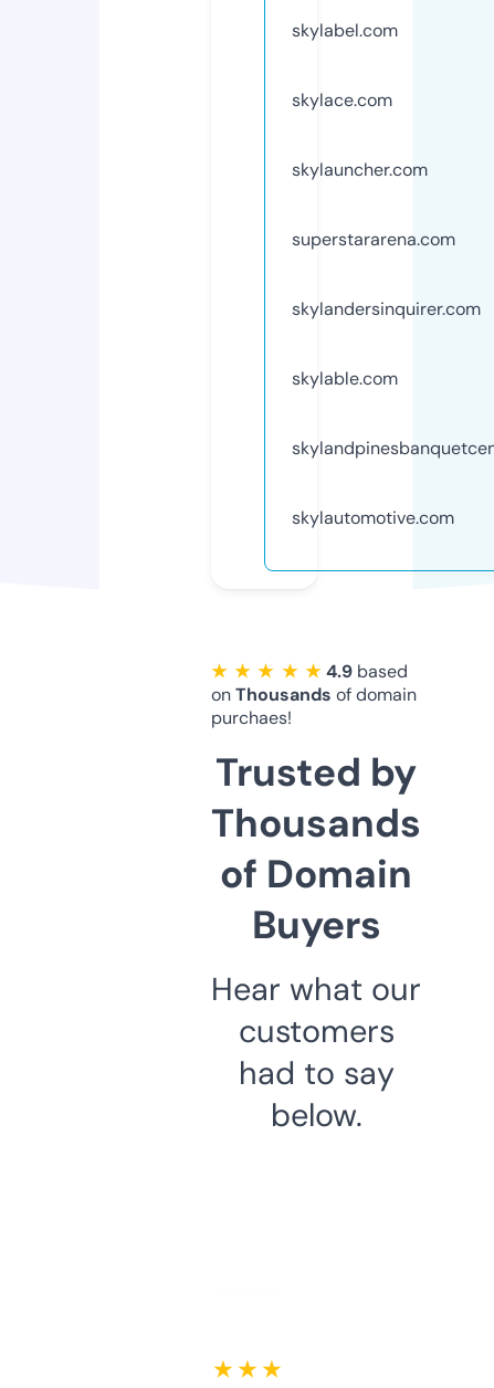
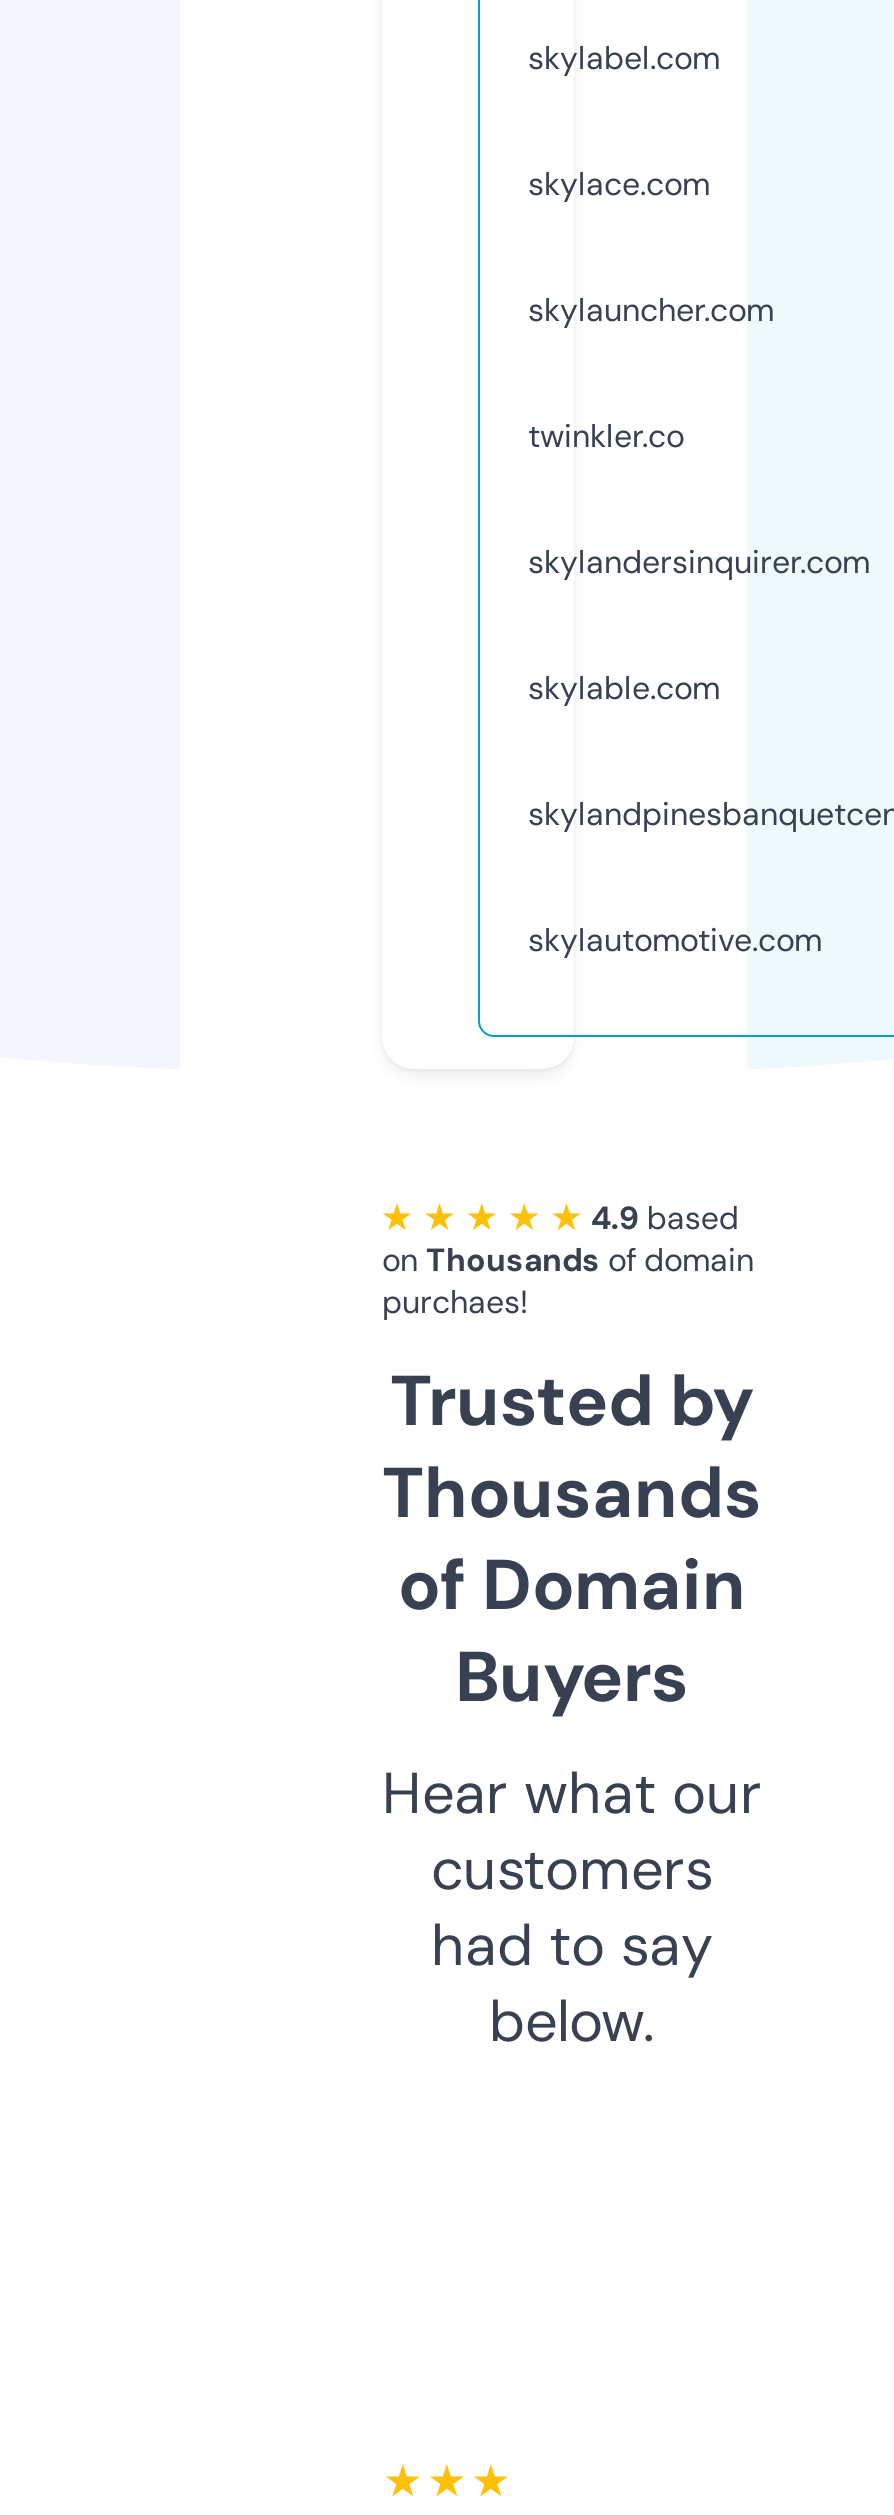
[292,227,455,251] superstararena.com -> [528,415,684,457] twinkler.co

